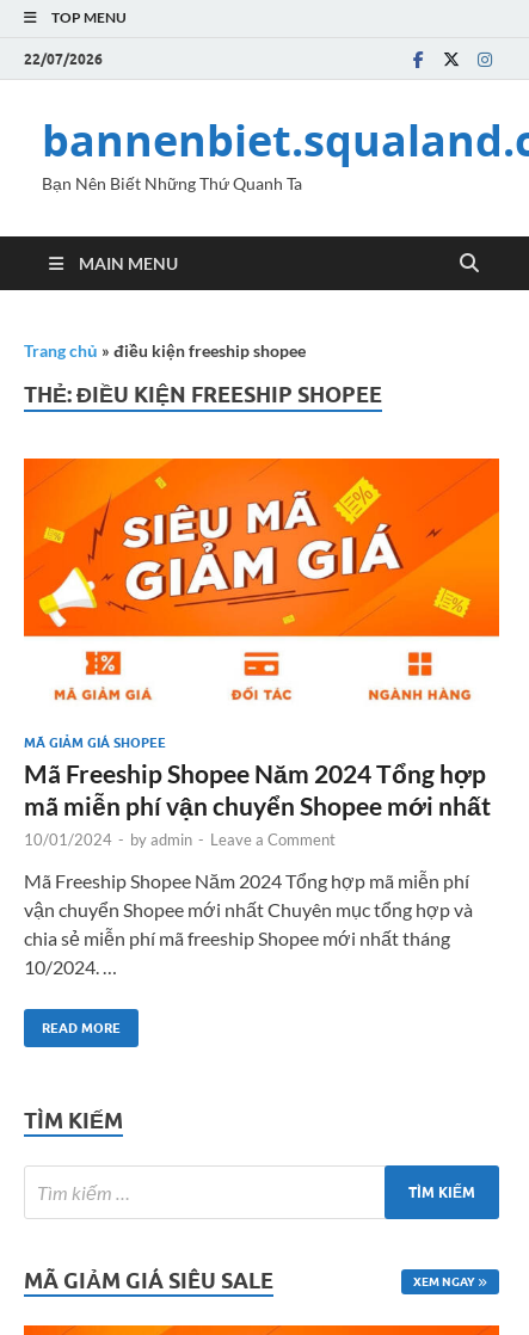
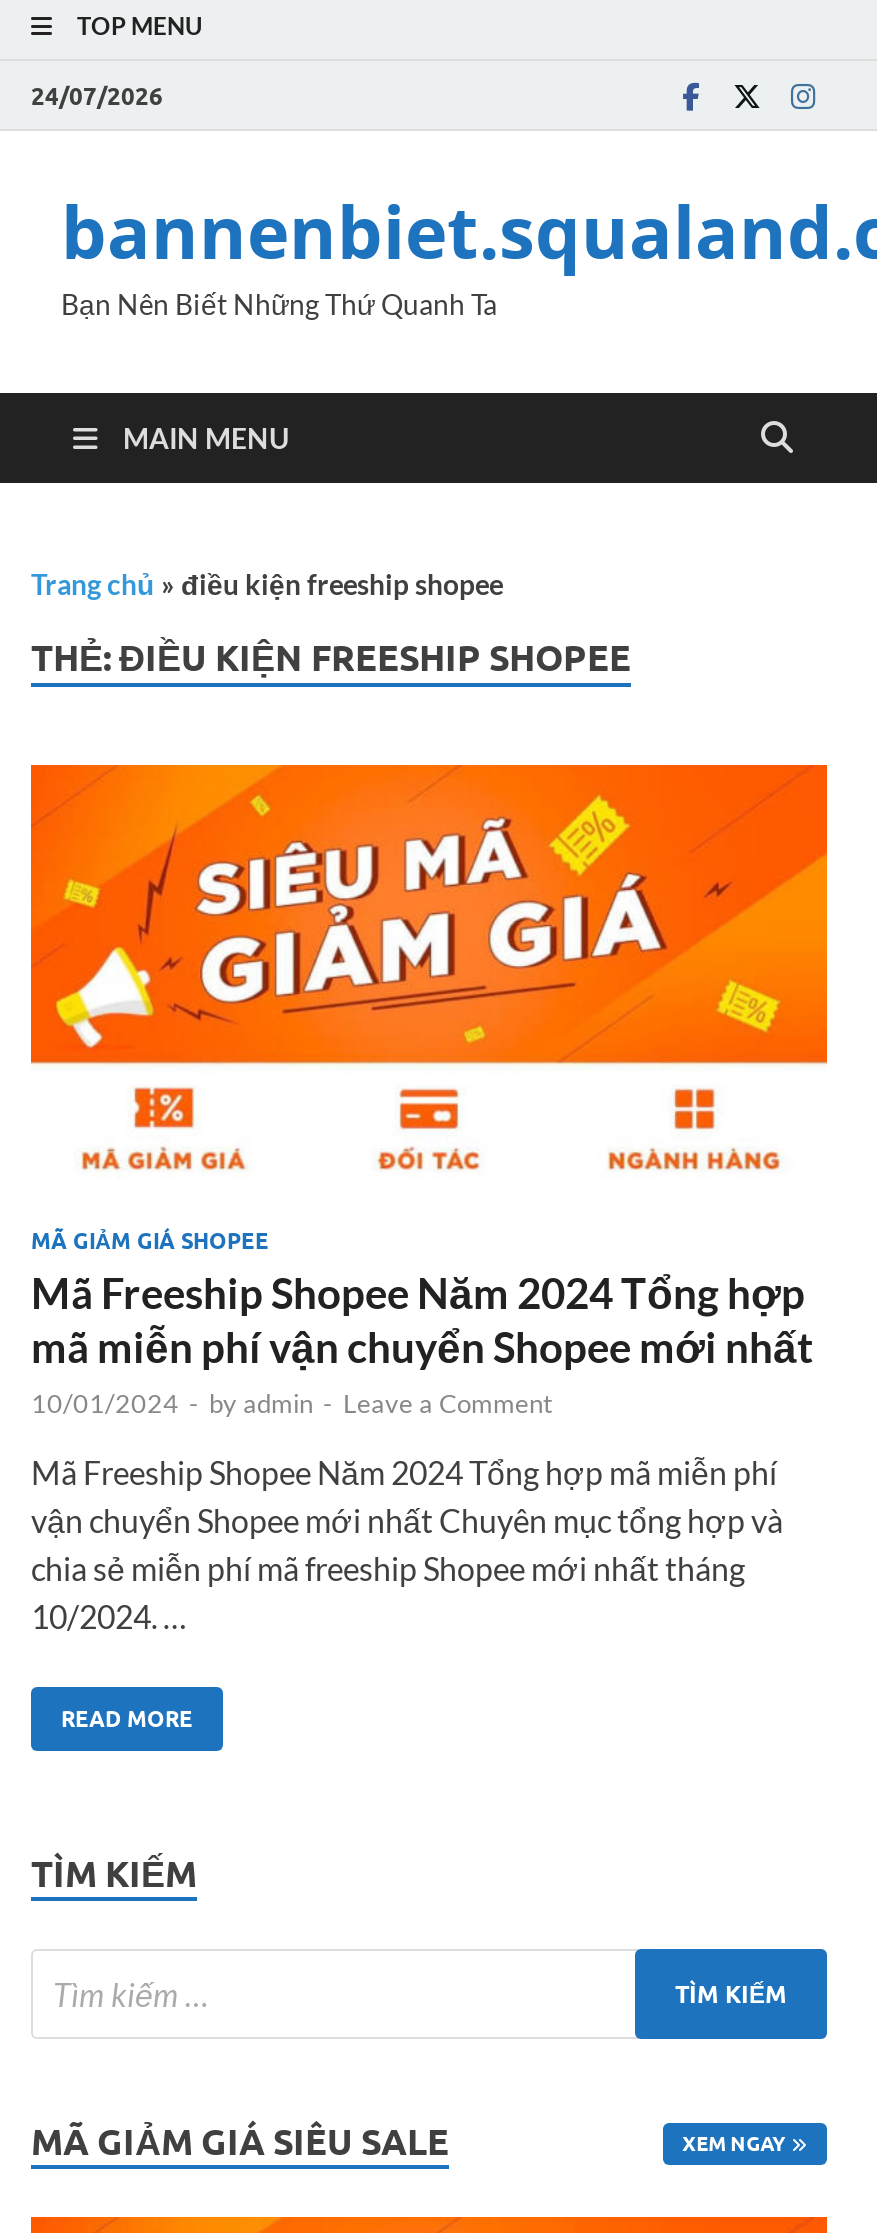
[24,50,103,67] 22/07/2026 -> [31,80,163,110] 24/07/2026

